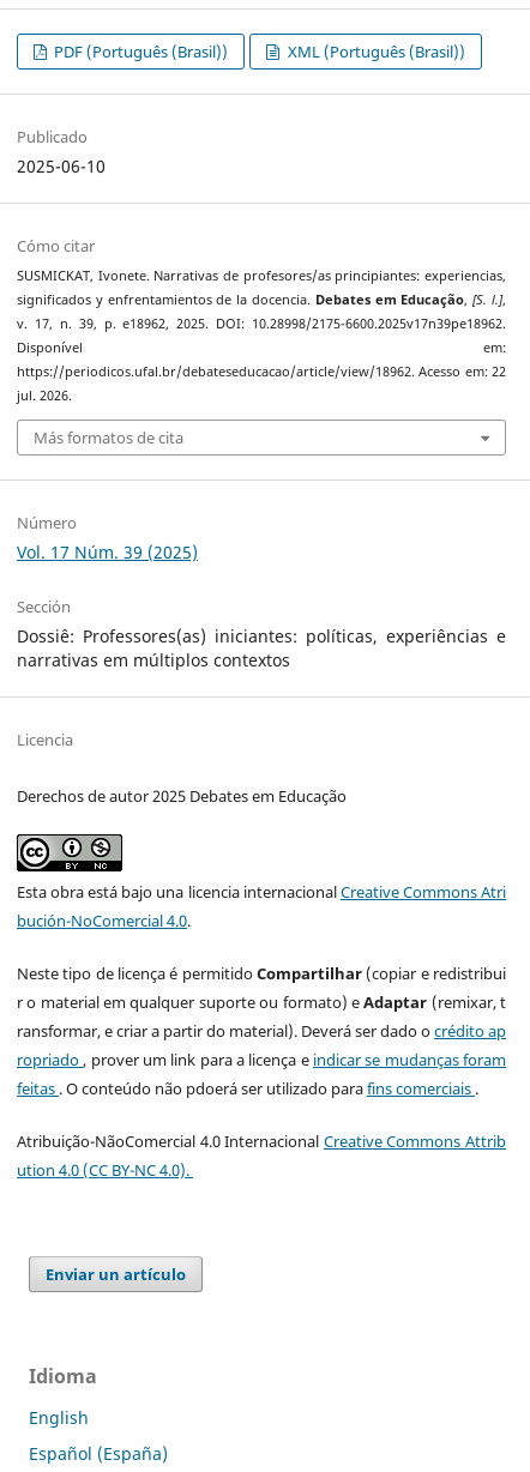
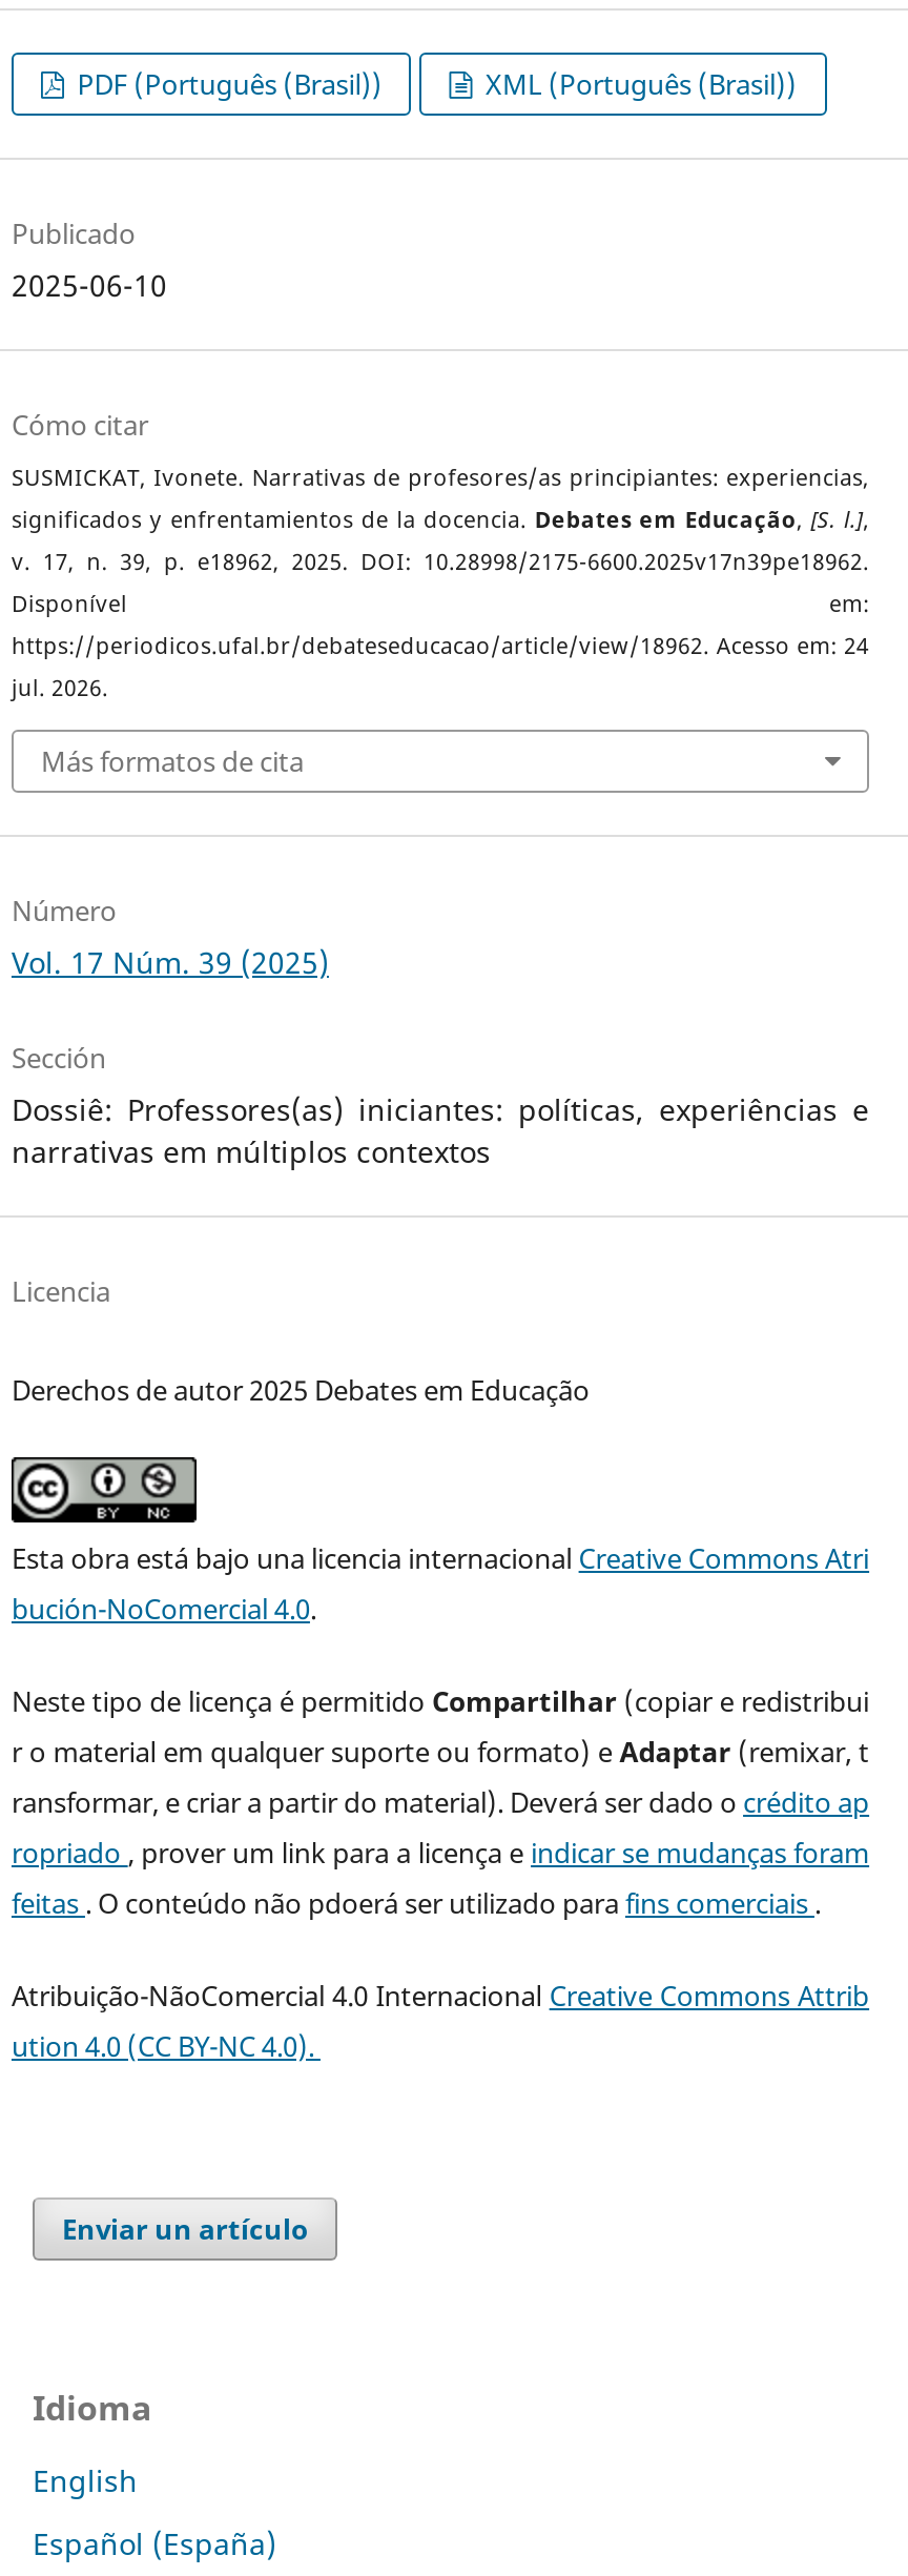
[17,363,506,380] https://periodicos.ufal.br/debateseducacao/article/view/18962. Acesso em: 22 -> [12,630,869,660] https://periodicos.ufal.br/debateseducacao/article/view/18962. Acesso em: 24

